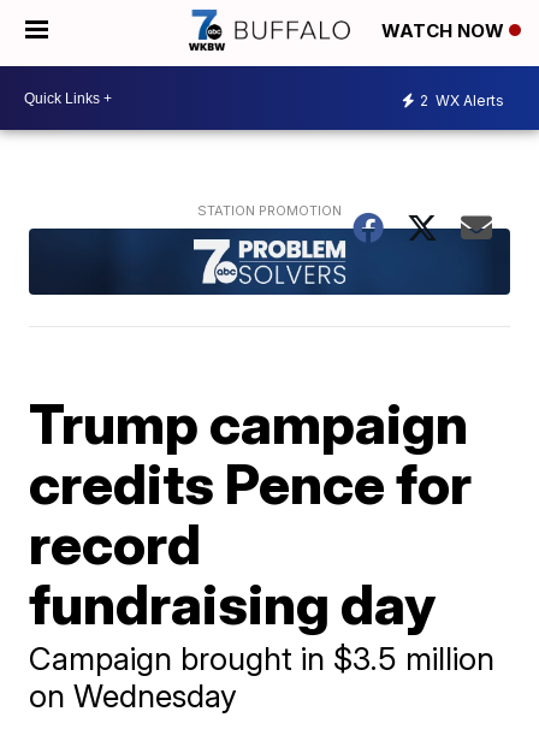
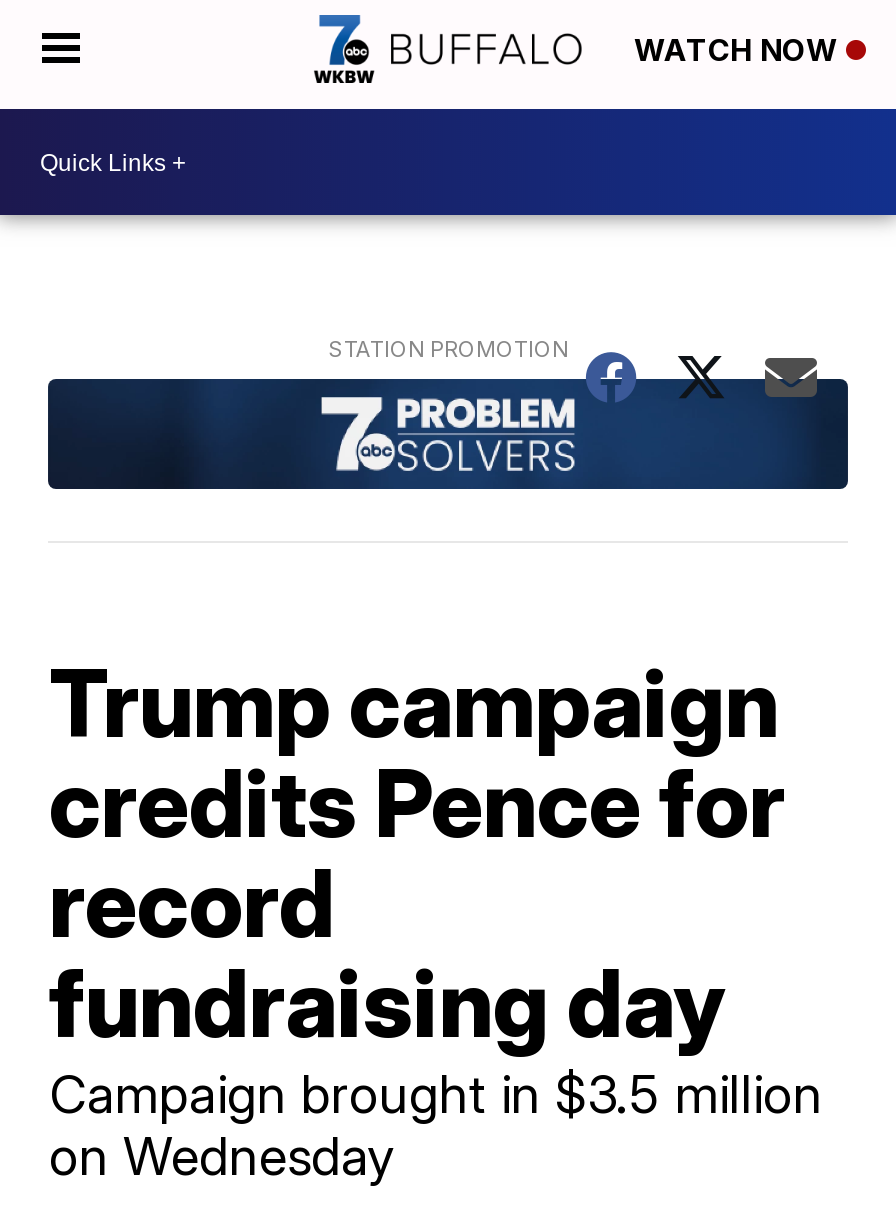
[420,91,504,109] 2 WX Alerts -> none

